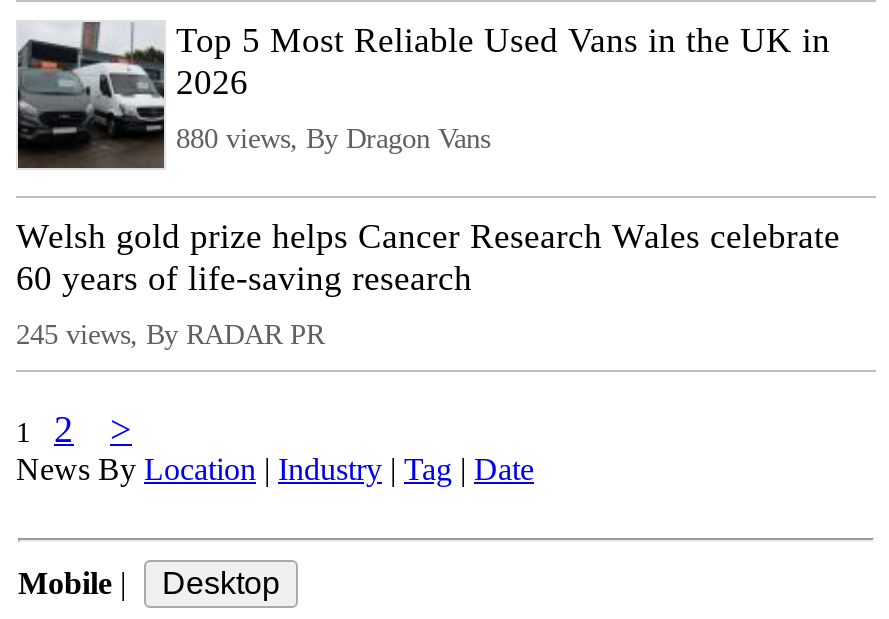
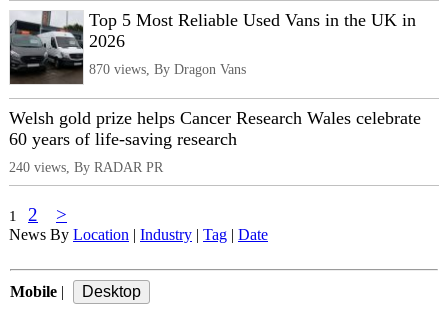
[176,123,490,155] 880 views, By Dragon Vans -> [89,61,246,77] 870 views, By Dragon Vans
[16,319,324,351] 245 views, By RADAR PR -> [9,159,163,175] 240 views, By RADAR PR

